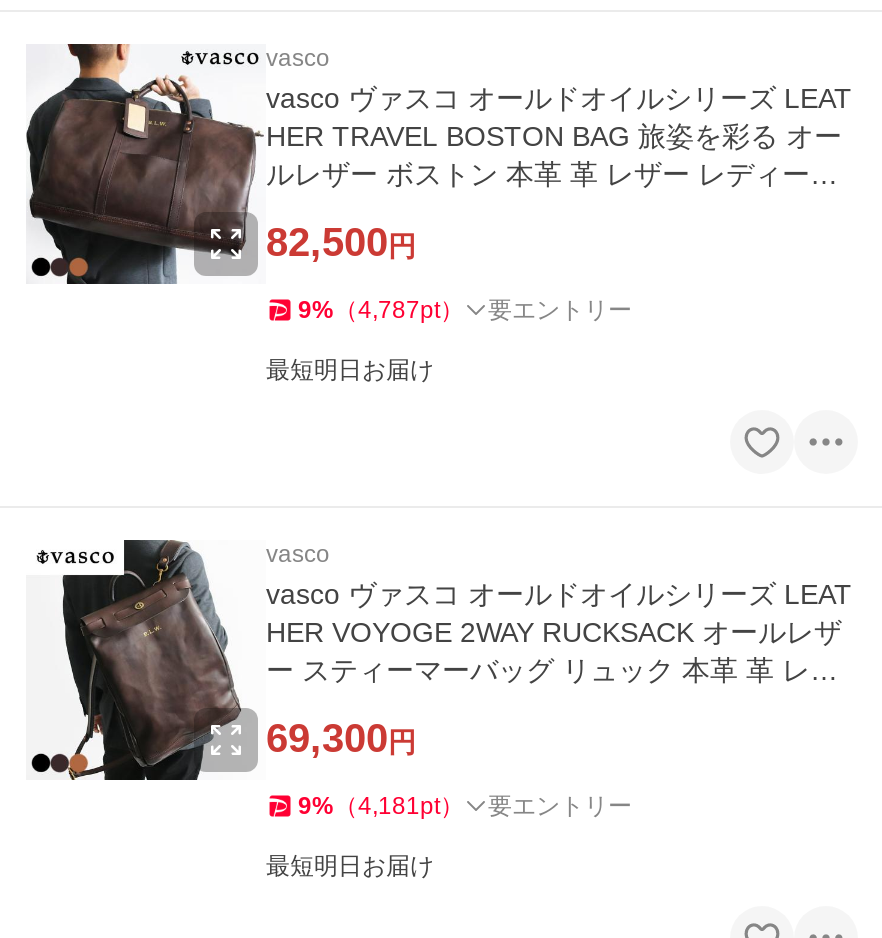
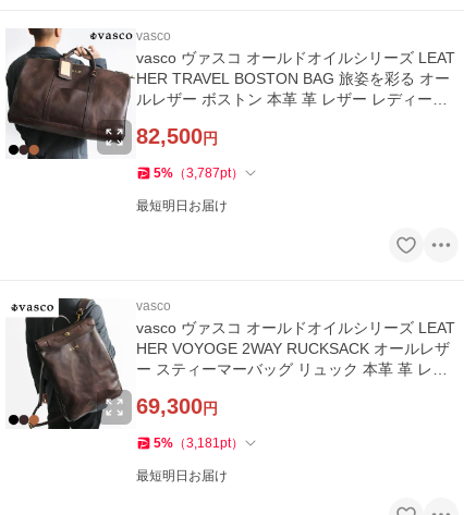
[298,296,632,324] 9%（4,787pt） | 要エントリー -> [154,165,244,181] 5%（3,787pt）
[298,792,632,820] 9%（4,181pt） | 要エントリー -> [154,435,244,451] 5%（3,181 pt）

